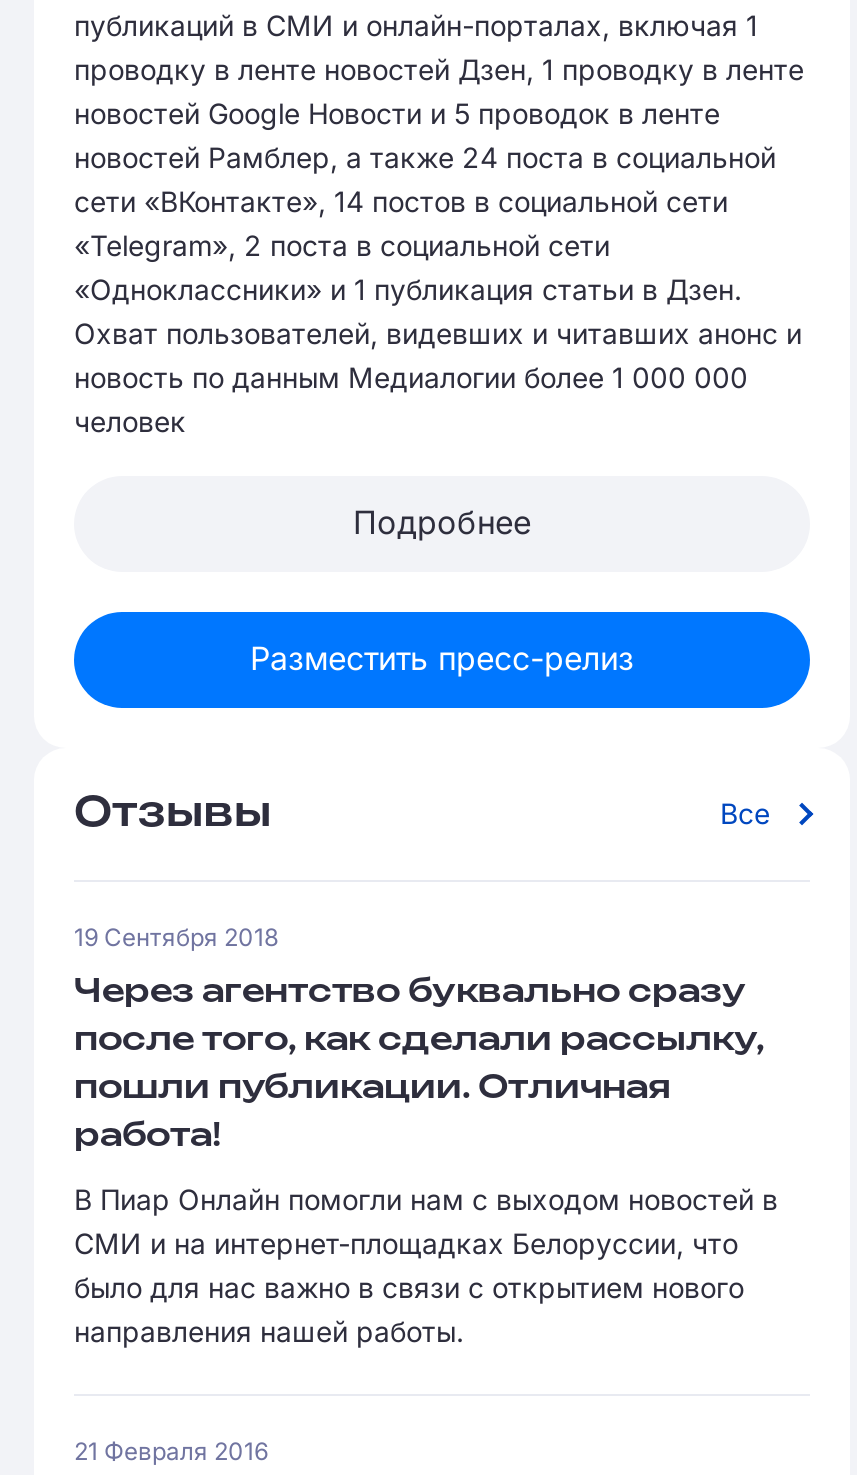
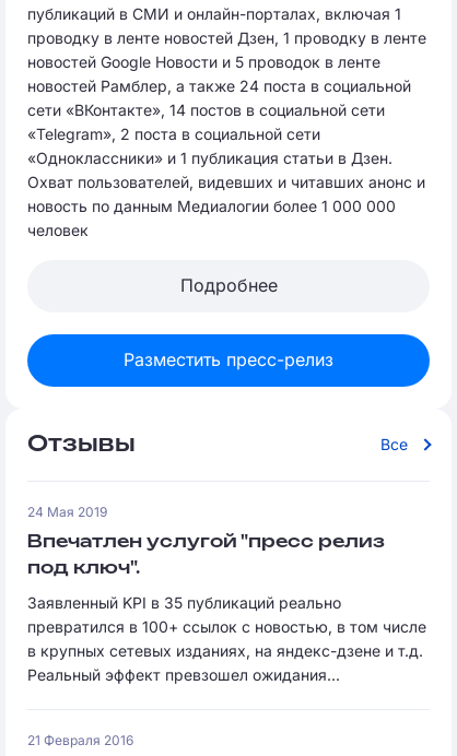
[74,922,778,1348] 19 Сентября 2018 | Через агентство буквально сразу | после того, как сделали рассылку, | пошли публикации. Отличная | работа! | В Пиар Онлайн помогли нам с выходом новостей в | СМИ и на интернет-площадках Белоруссии, что | было для нас важно в связи с открытием нового | направления нашей работы. -> [27,503,426,684] 24 Мая 2019 | Впечатлен услугой "пресс релиз | под ключ". | Заявленный KPI в 35 публикаций реально | превратился в 100+ ссылок с новостью, в том числе | в крупных сетевых изданиях, на яндекс-дзене и т.д. | Реальный эффект превзошел ожидания...

